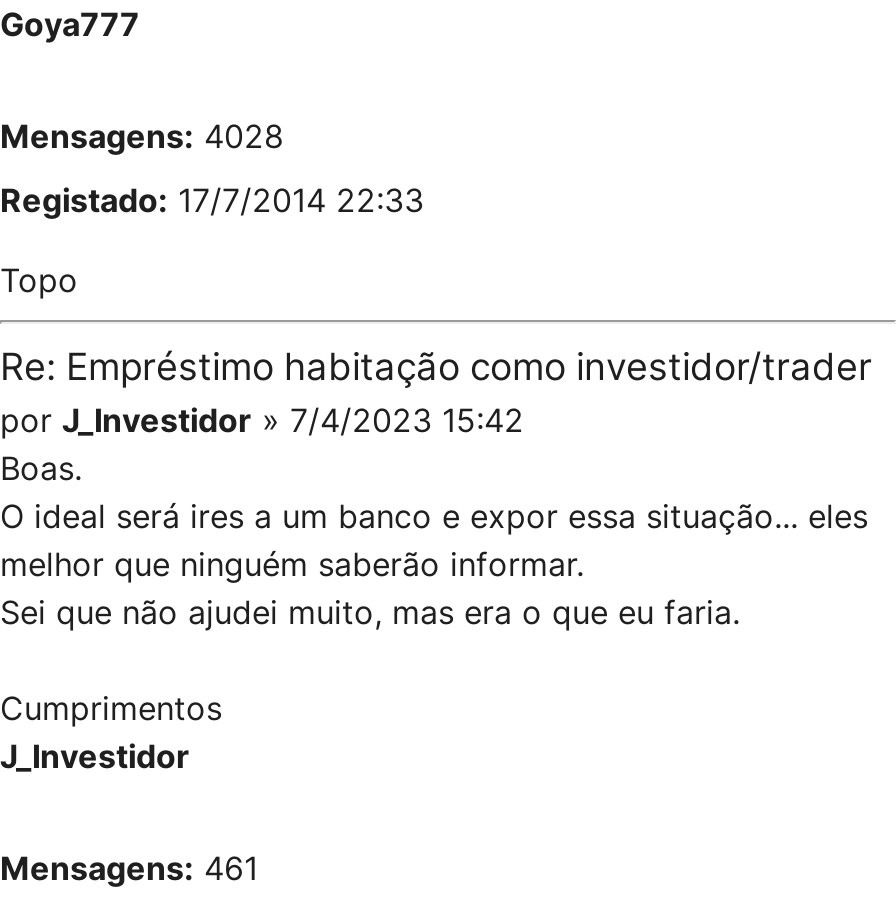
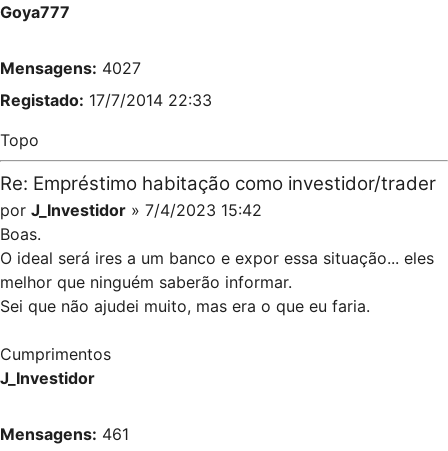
[0,116,284,156] Mensagens: 4028 -> [0,58,141,78] Mensagens: 4027

